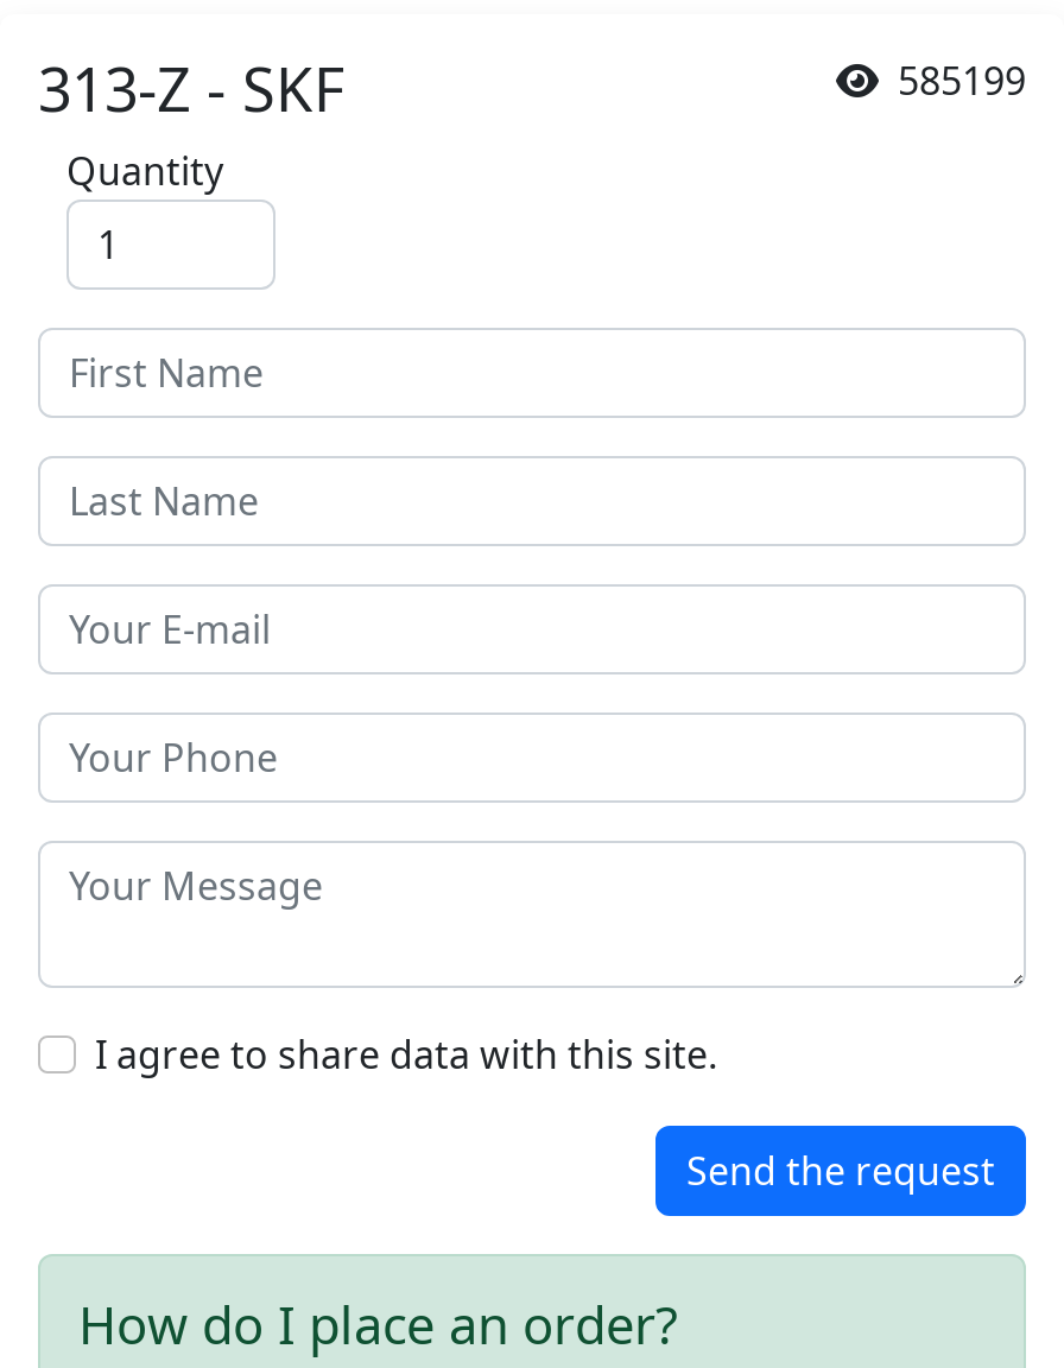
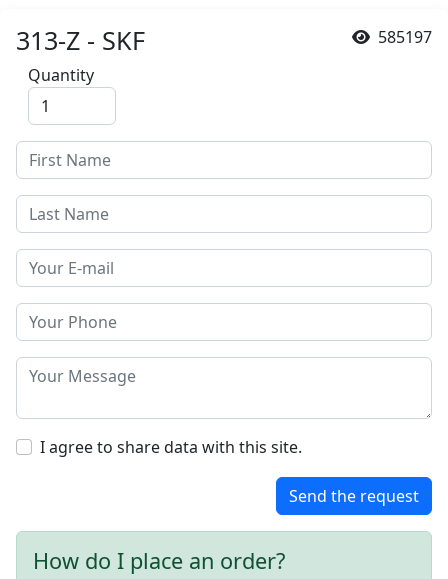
[898,55,1026,107] 585199 -> [378,26,432,48] 585197

